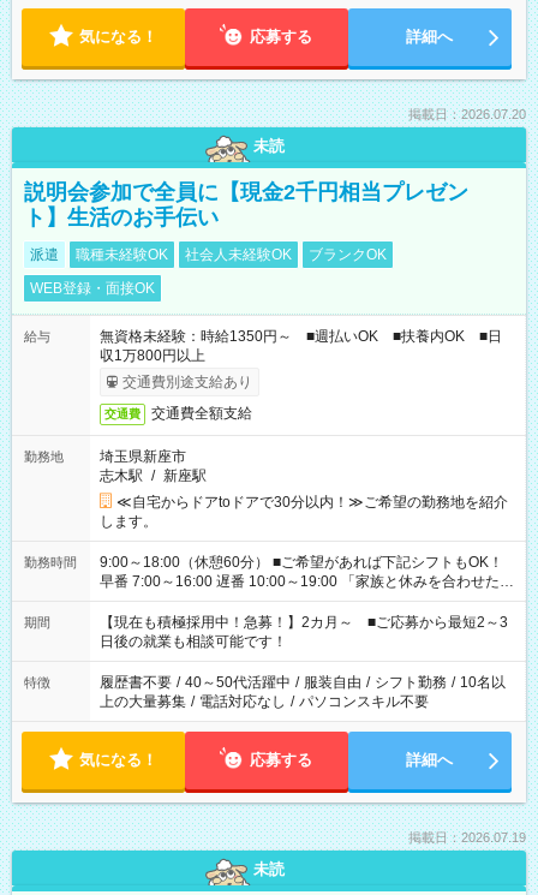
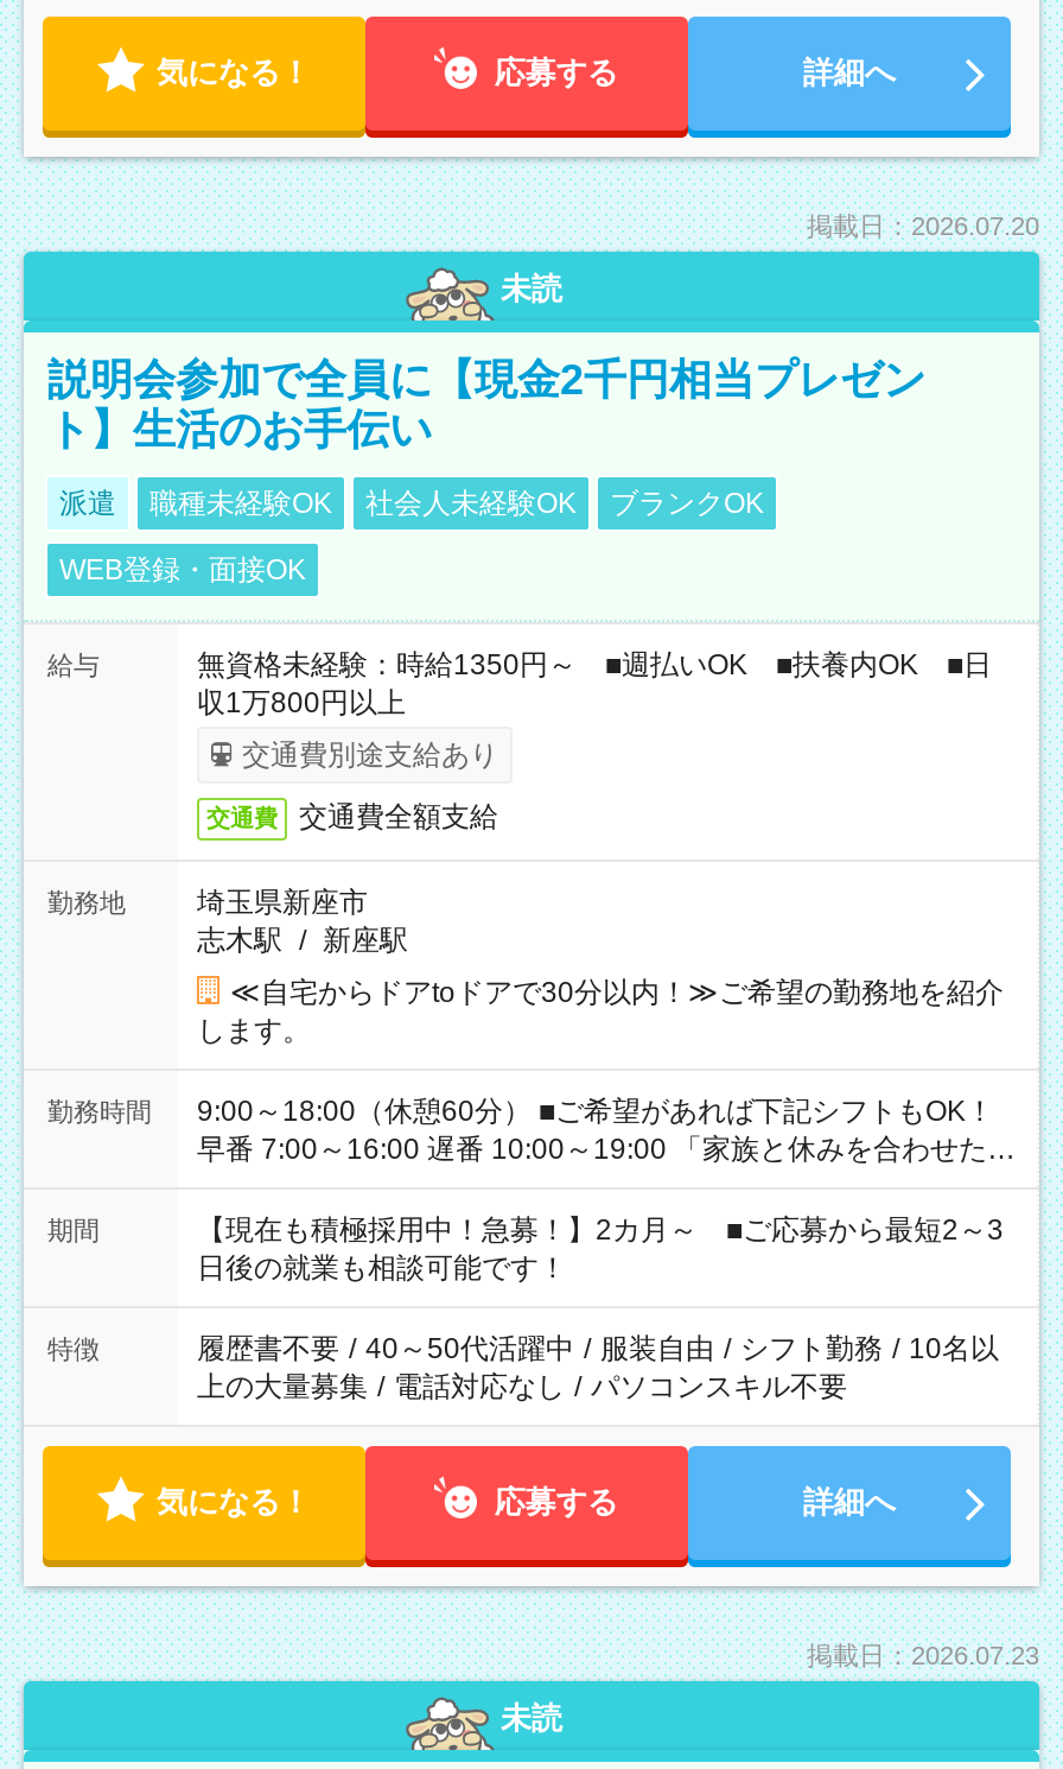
[408,830,526,845] 掲載日：2026.07.19 -> [807,1641,1039,1669] 掲載日：2026.07.23

